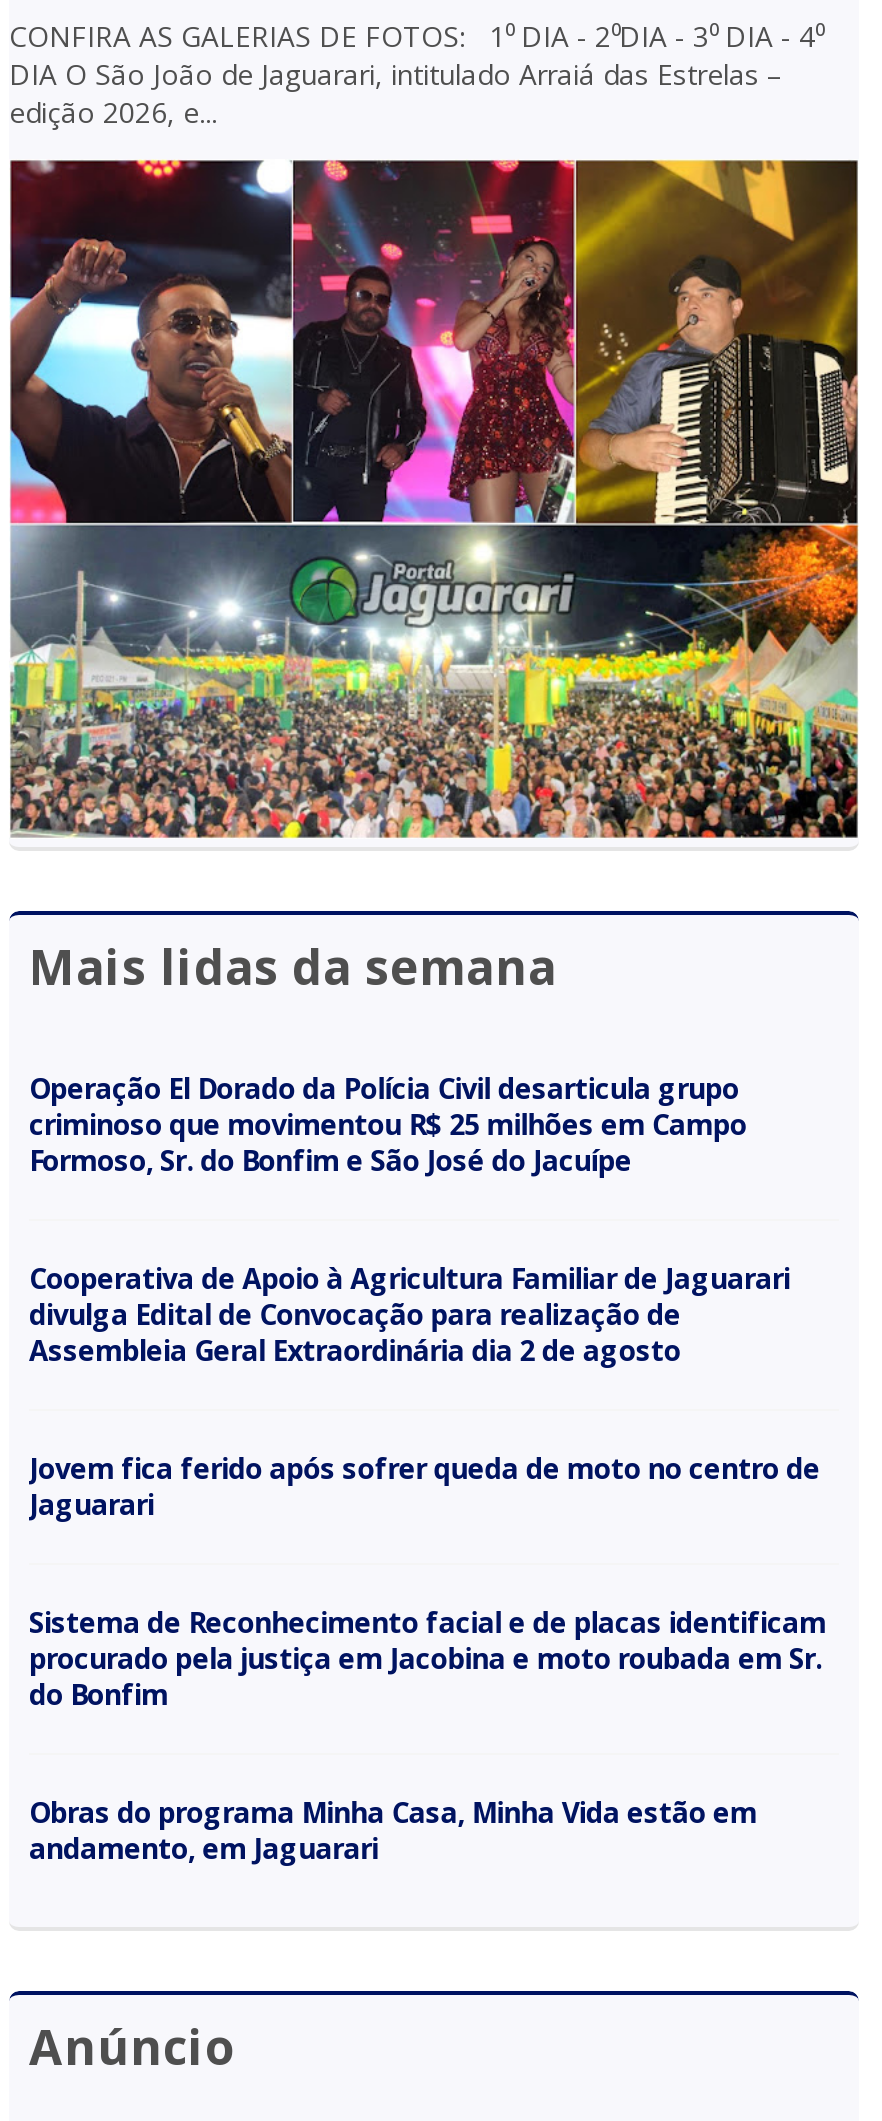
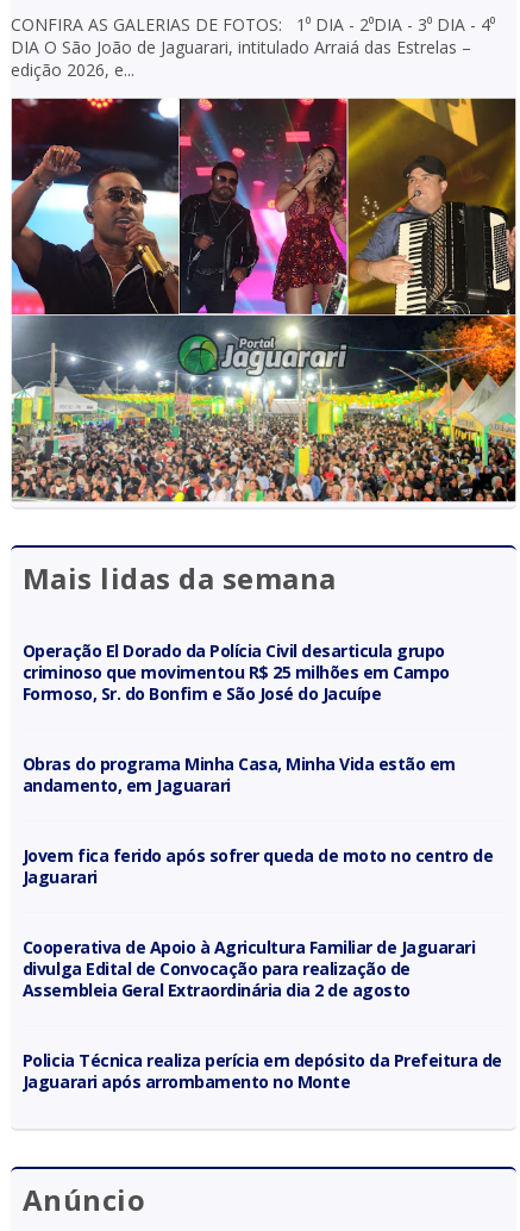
moved [29,1258,790,1368] -> [23,935,475,1001]: Cooperativa de Apoio à Agricultura Familiar de Jaguarari | divulga Edital de Convocação para realização de | Assembleia Geral Extraordinária dia 2 de agosto
moved [29,1448,820,1866] -> [23,752,493,888]: Obras do programa Minha Casa, Minha Vida estão em | andamento, em Jaguarari | Jovem fica ferido após sofrer queda de moto no centro de | Jaguarari
[29,1602,826,1712] Sistema de Reconhecimento facial e de placas identificam | procurado pela justiça em Jacobina e moto roubada em Sr. | do Bonfim -> [23,1048,502,1093] Policia Técnica realiza perícia em depósito da Prefeitura de | Jaguarari após arrombamento no Monte

